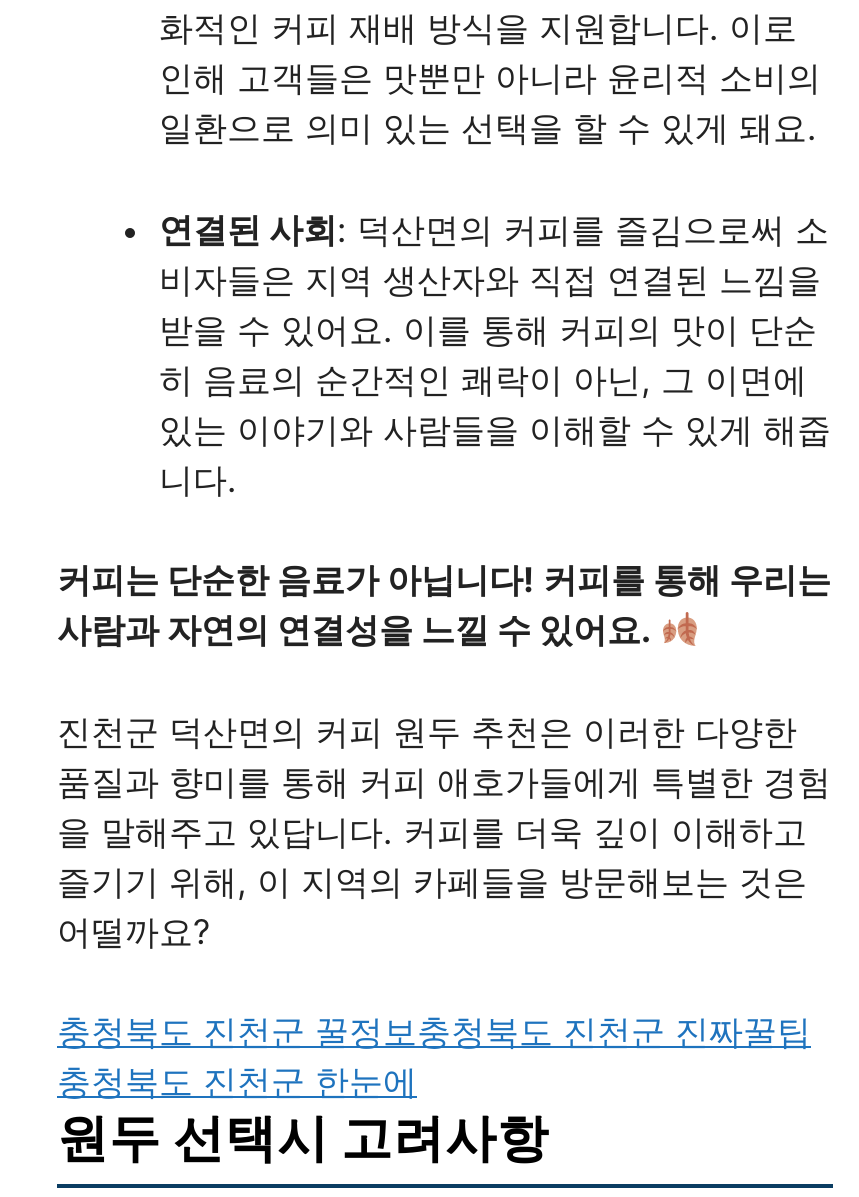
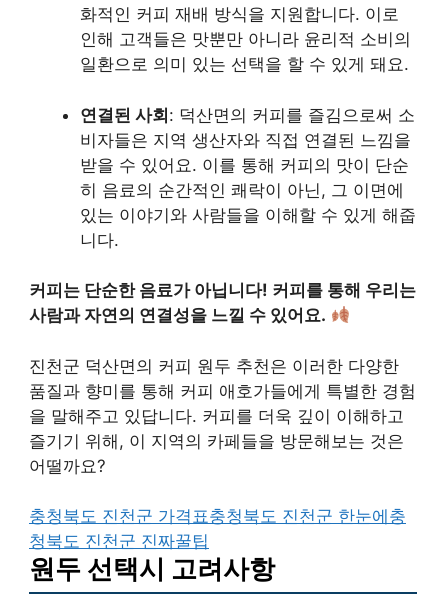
[57,1012,811,1102] 충청북도 진천군 꿀정보 충청북도 진천군 진짜꿀팁 | 충청북도 진천군 한눈에 -> [29,506,406,551] 충청북도 진천군 가격표충청북도 진천군 한눈에충 | 청북도 진천군 진짜꿀팁

